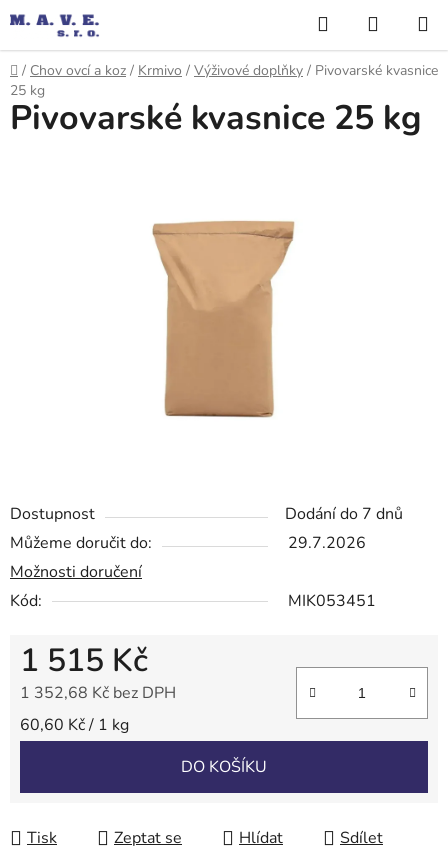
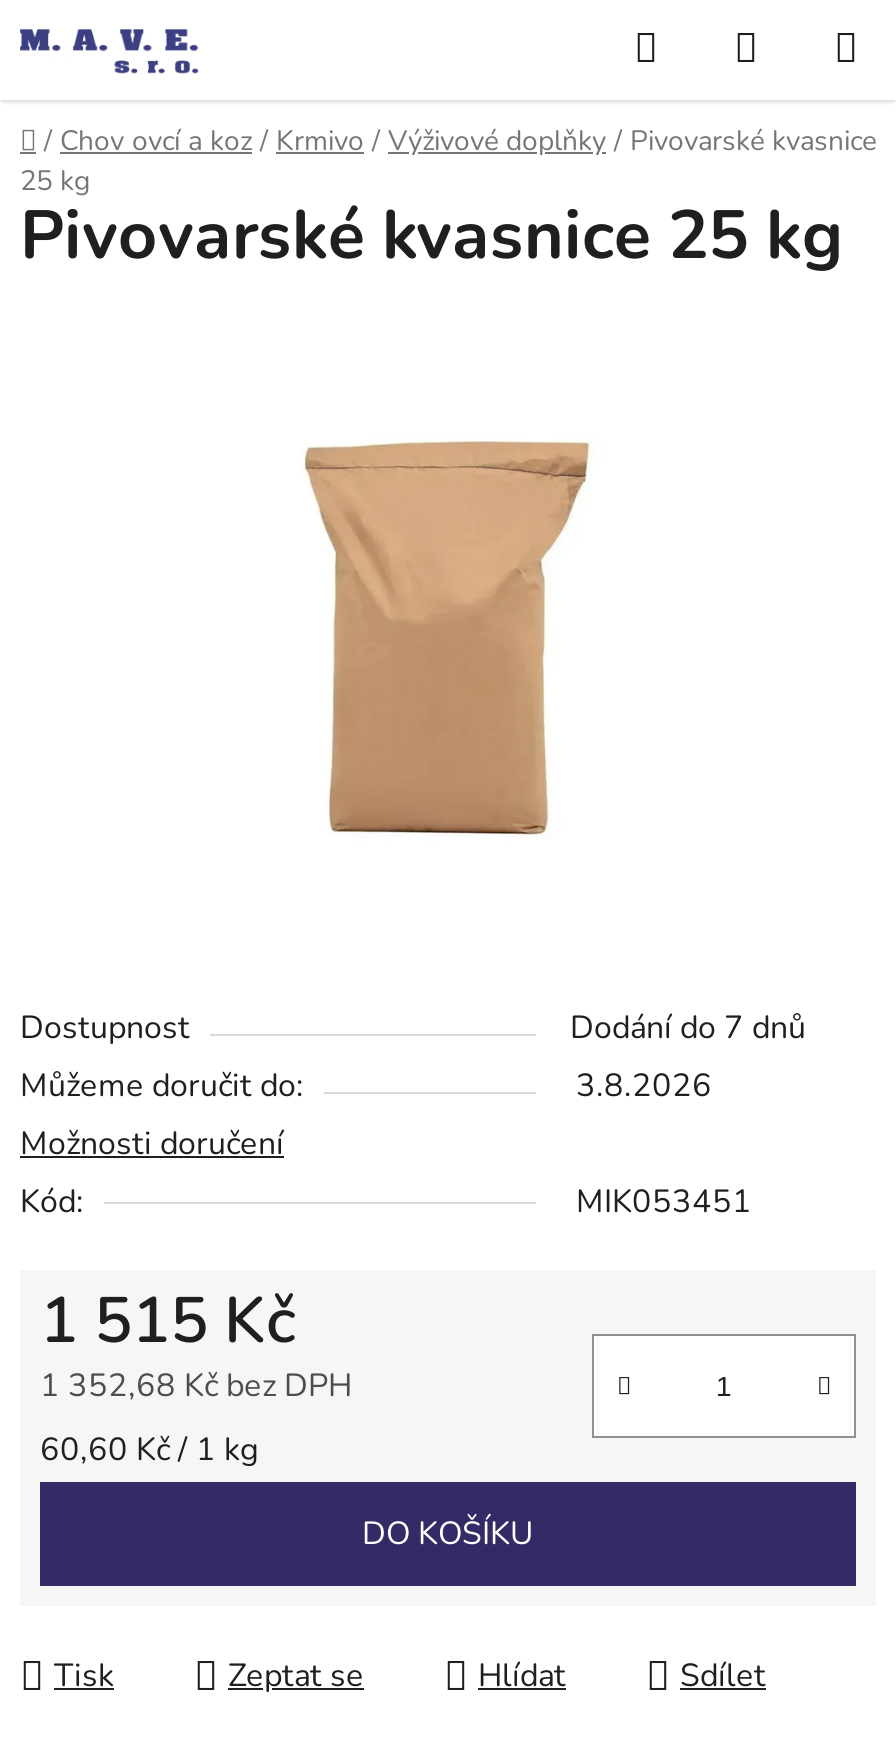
[288,532,366,554] 29.7.2026 -> [576,1064,712,1108] 3.8.2026

